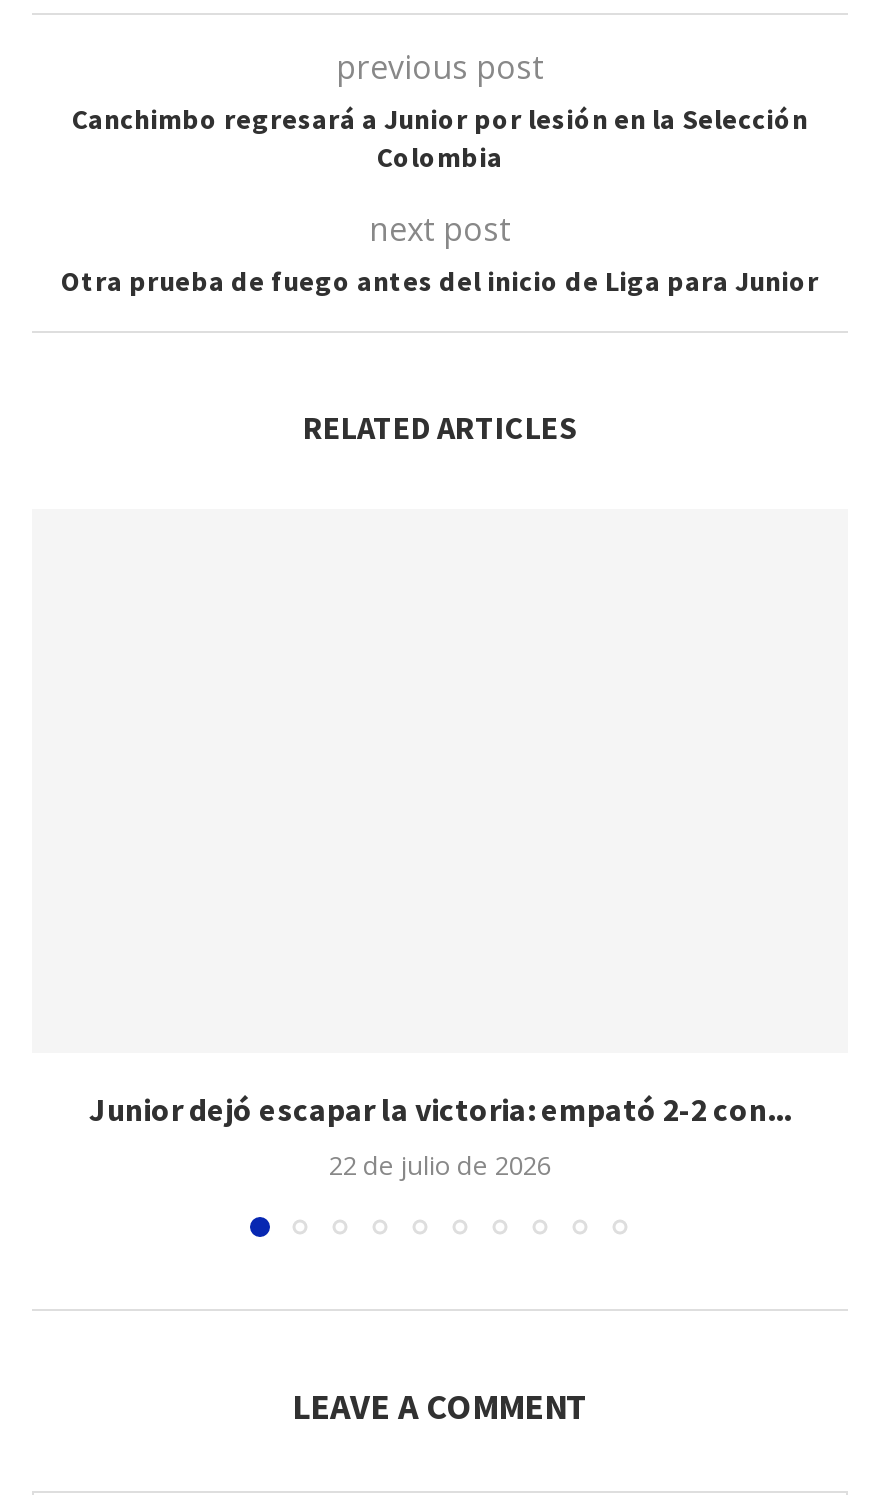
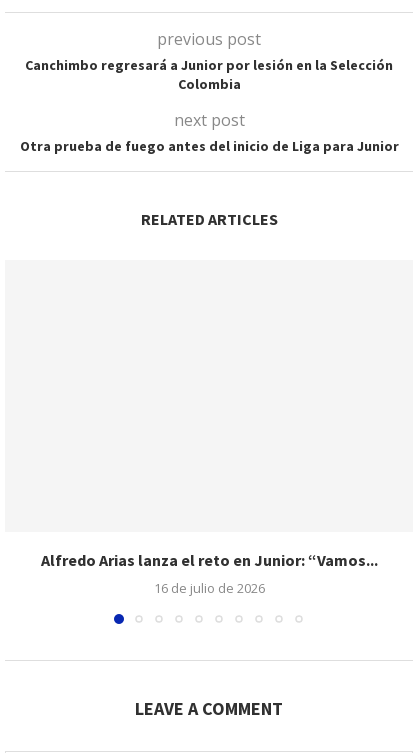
[89,1089,791,1183] Junior dejó escapar la victoria: empató 2-2 con... | 22 de julio de 2026 -> [40,550,377,597] Alfredo Arias lanza el reto en Junior: “Vamos... | 16 de julio de 2026

